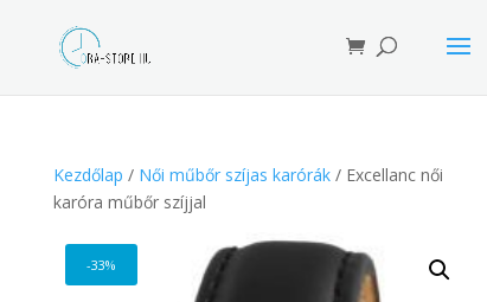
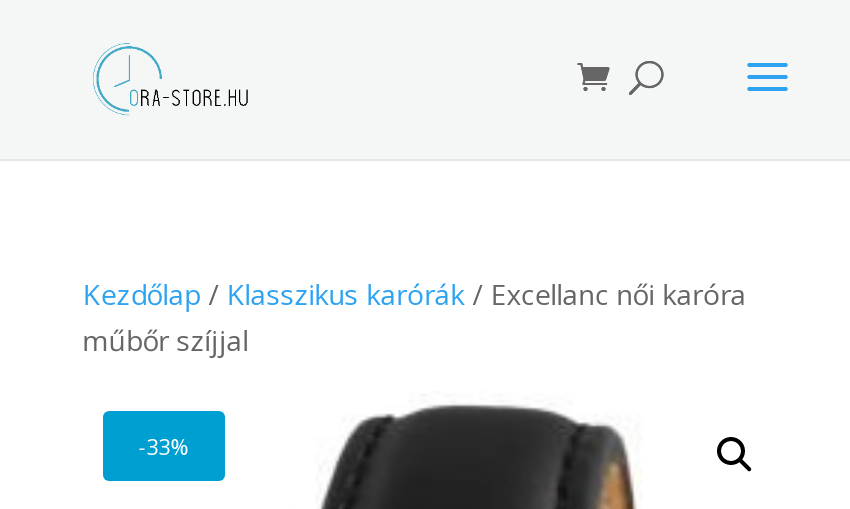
[53,163,443,213] Kezdőlap / Női műbőr szíjas karórák / Excellanc női | karóra műbőr szíjjal -> [83,275,747,359] Kezdőlap / Klasszikus karórák / Excellanc női karóra | műbőr szíjjal

